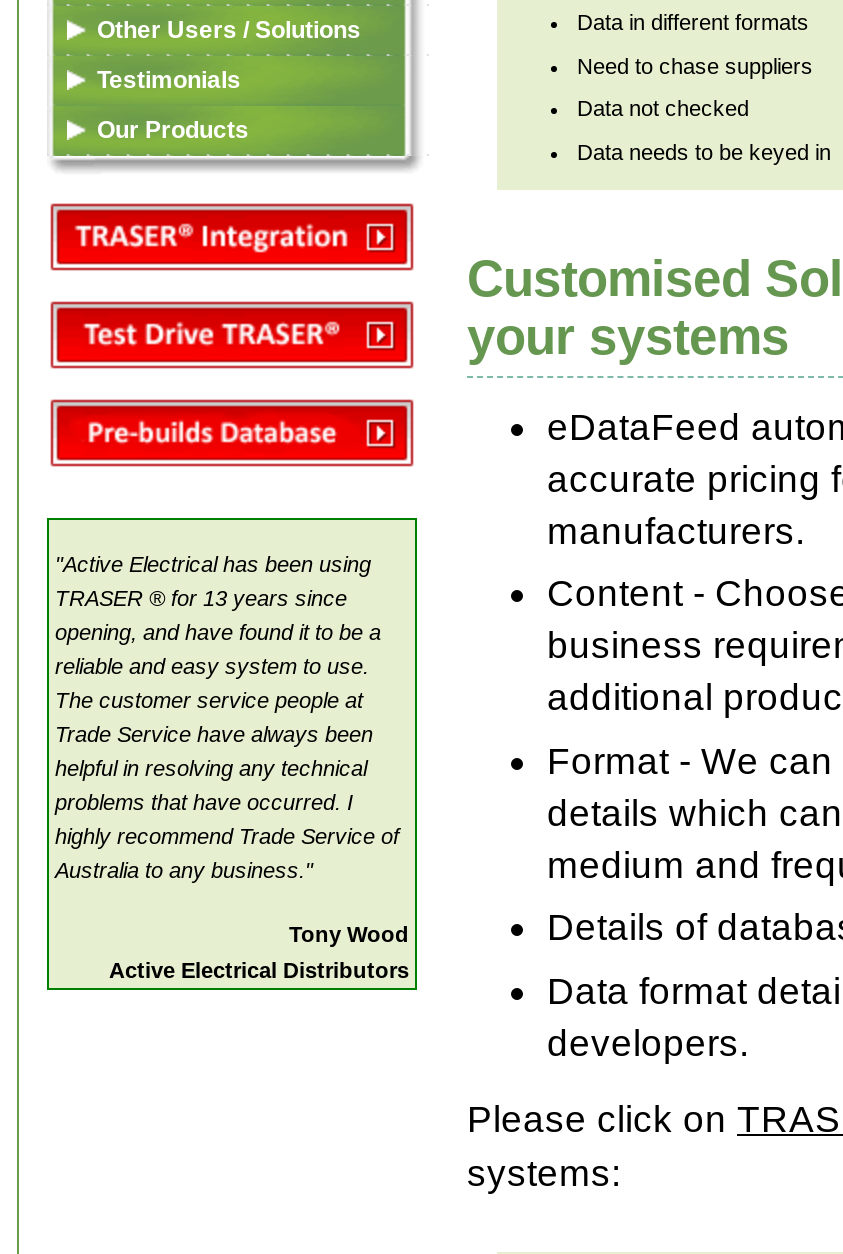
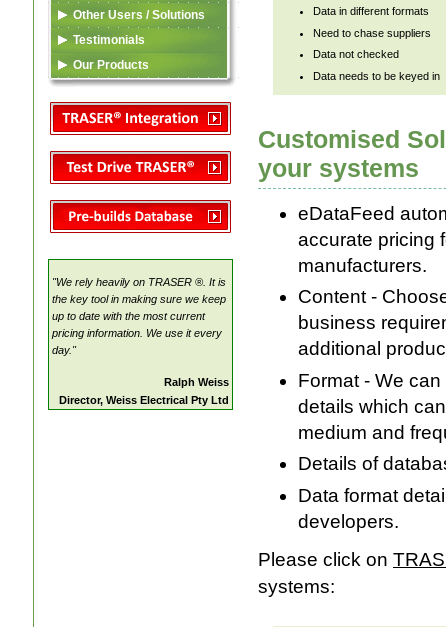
[55,552,399,882] "Active Electrical has been using | TRASER ® for 13 years since | opening, and have found it to be a | reliable and easy system to use. | The customer service people at | Trade Service have always been | helpful in resolving any technical | problems that have occurred. I | highly recommend Trade Service of | Australia to any business." -> [52,276,226,356] "We rely heavily on TRASER ®. It is | the key tool in making sure we keep | up to date with the most current | pricing information. We use it every | day."
[45,864,419,992] [image] -> none
[289,922,409,946] Tony Wood -> [164,376,229,388] Ralph Weiss
[109,958,409,982] Active Electrical Distributors -> [59,394,229,406] Director, Weiss Electrical Pty Ltd

